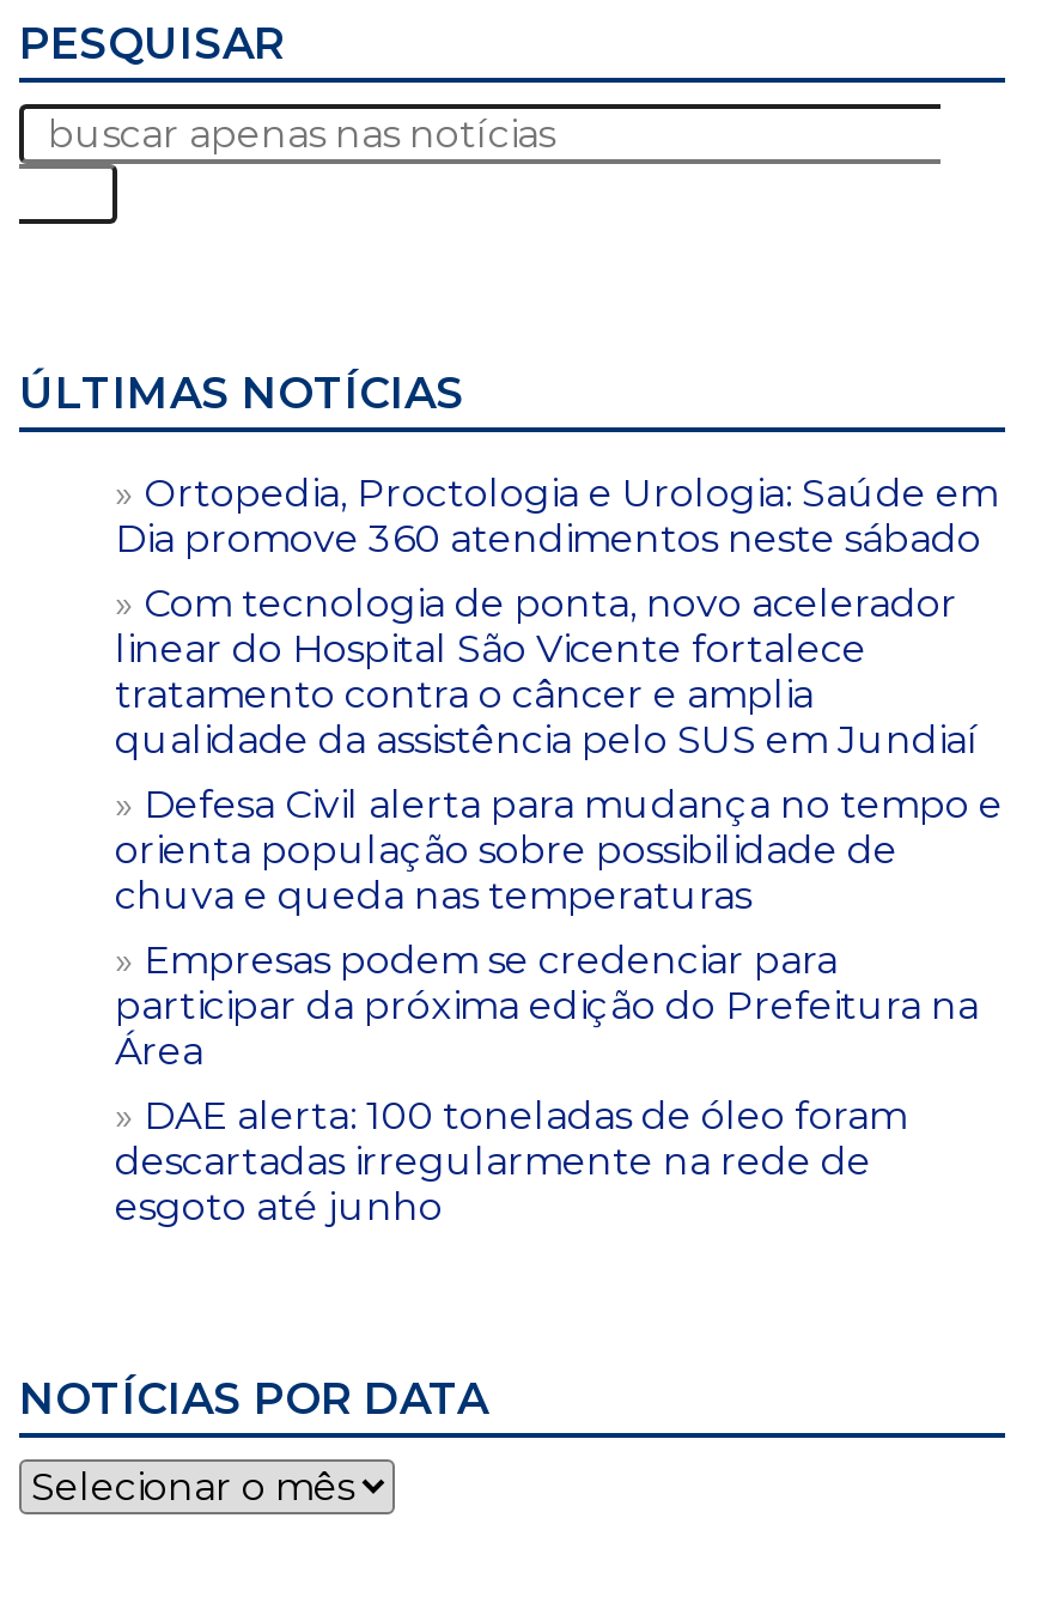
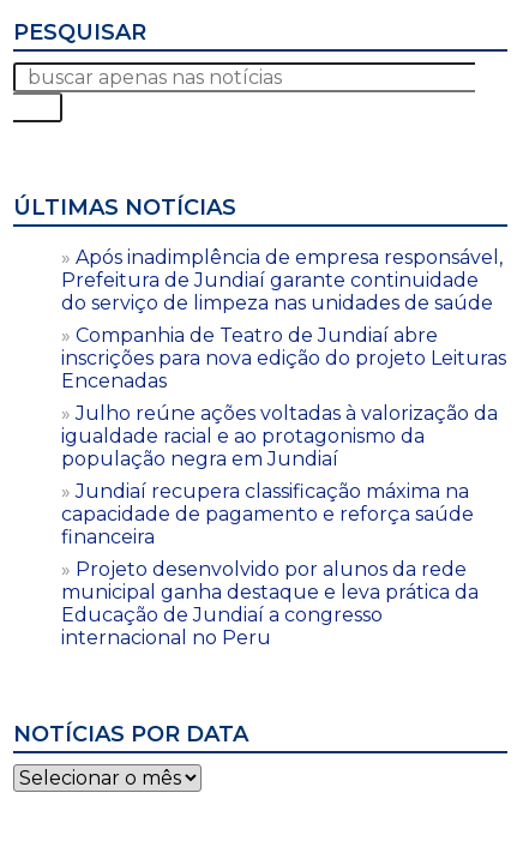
[115,472,1003,1231] Ortopedia, Proctologia e Urologia: Saúde em | Dia promove 360 atendimentos neste sábado | Com tecnologia de ponta, novo acelerador | linear do Hospital São Vicente fortalece | tratamento contra o câncer e amplia | qualidade da assistência pelo SUS em Jundiaí | Defesa Civil alerta para mudança no tempo e | orienta população sobre possibilidade de | chuva e queda nas temperaturas | Empresas podem se credenciar para | participar da próxima edição do Prefeitura na | Área | DAE alerta: 100 toneladas de óleo foram | descartadas irregularmente na rede de | esgoto até junho -> [61,247,506,650] Após inadimplência de empresa responsável, | Prefeitura de Jundiaí garante continuidade | do serviço de limpeza nas unidades de saúde | Companhia de Teatro de Jundiaí abre | inscrições para nova edição do projeto Leituras | Encenadas | Julho reúne ações voltadas à valorização da | igualdade racial e ao protagonismo da | população negra em Jundiaí | Jundiaí recupera classificação máxima na | capacidade de pagamento e reforça saúde | financeira | Projeto desenvolvido por alunos da rede | municipal ganha destaque e leva prática da | Educação de Jundiaí a congresso | internacional no Peru

